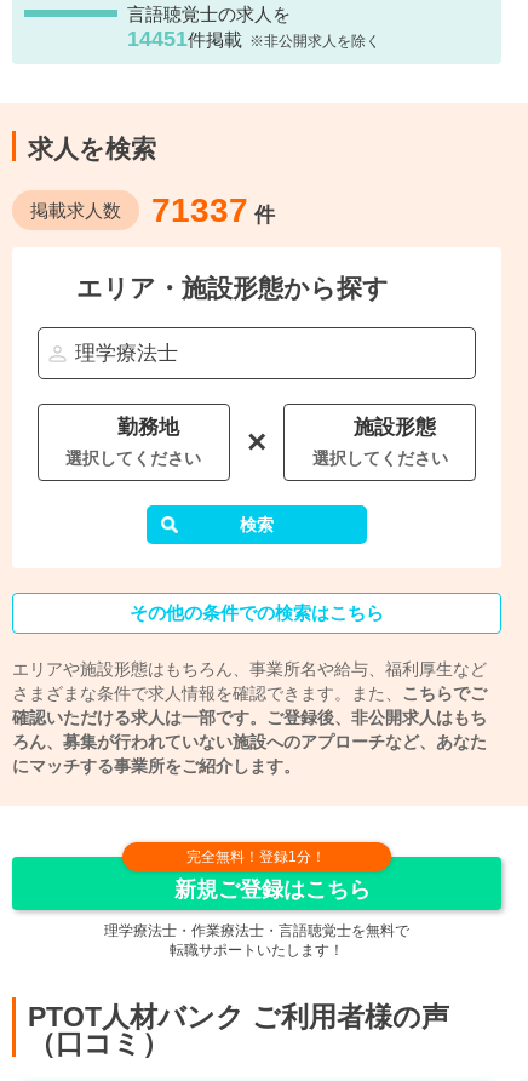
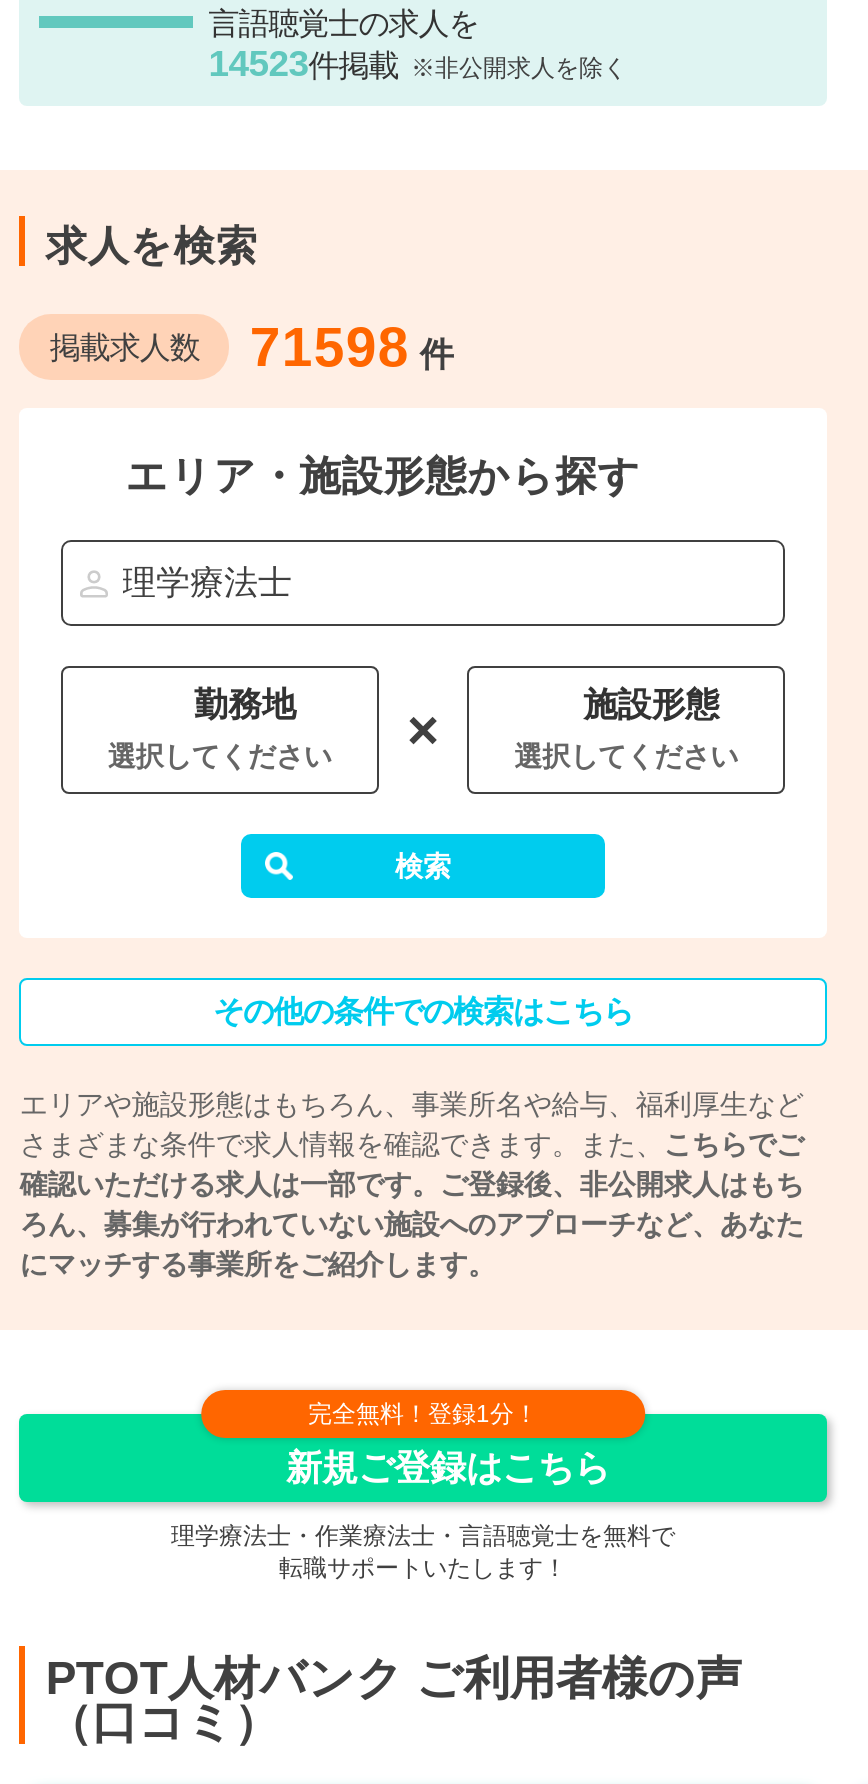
[127,25,380,51] 14451件掲載 ※非公開求人を除く -> [208,42,627,84] 14523件掲載 ※非公開求人を除く
[31,191,275,229] 掲載求人数 71337 件 -> [50,315,454,377] 掲載求人数 71598 件

